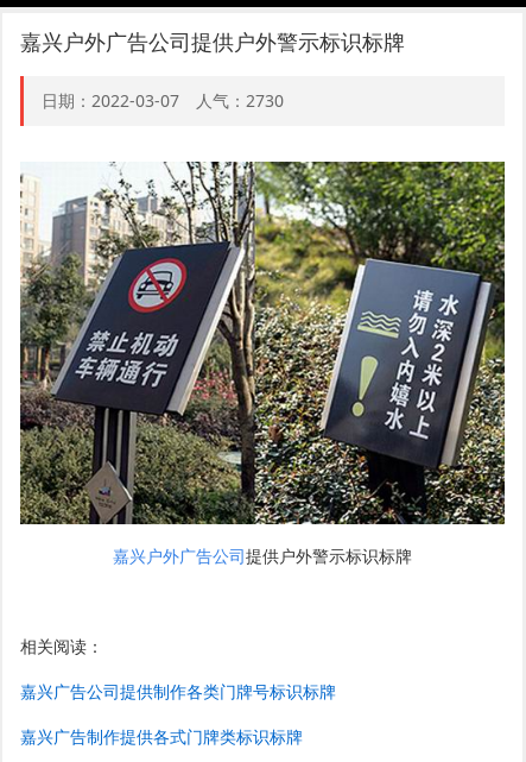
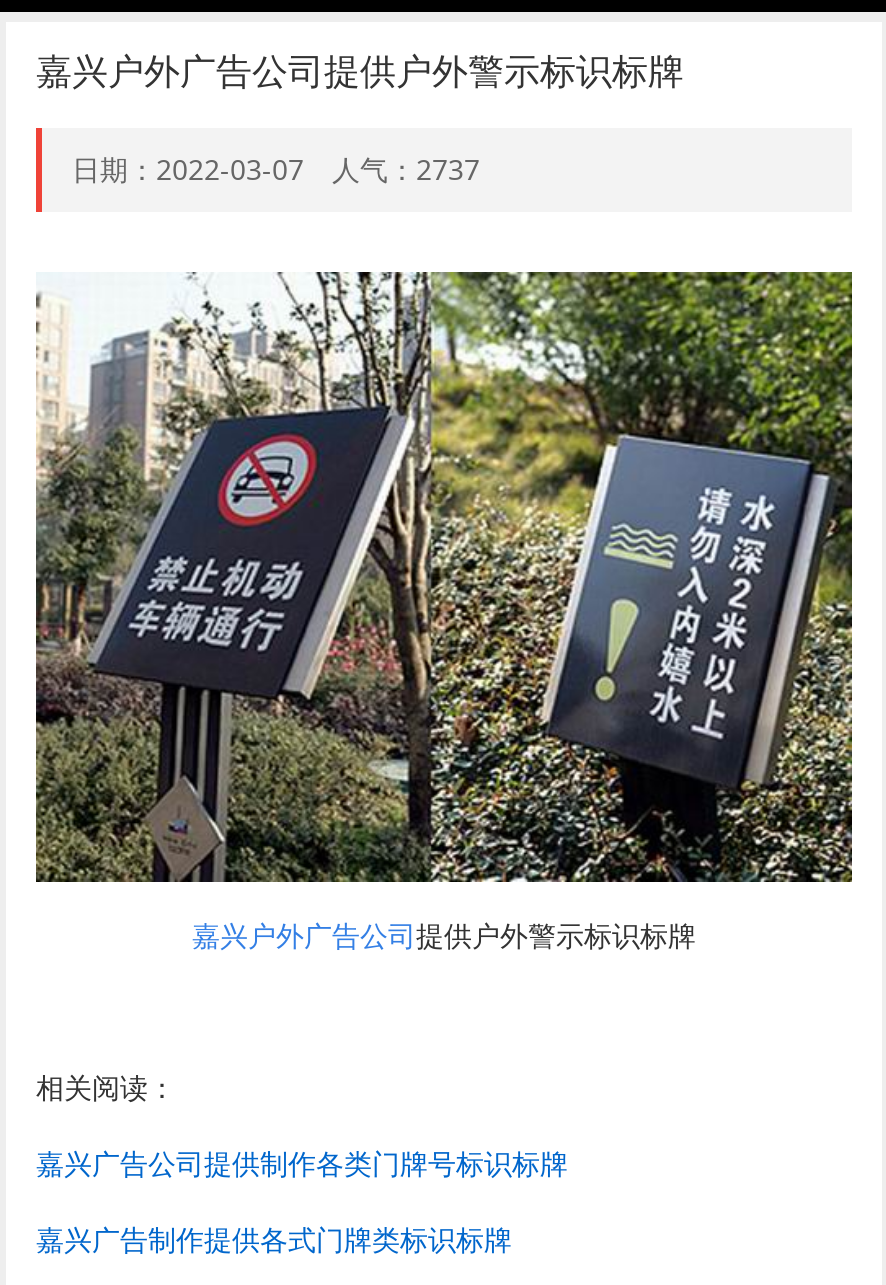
[42,89,284,112] 日期：2022-03-07人气：2730 -> [72,150,480,188] 日期：2022-03-07人气：2737

